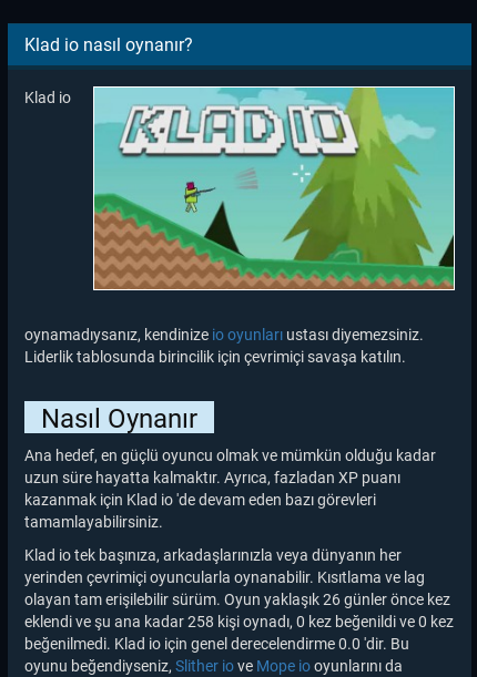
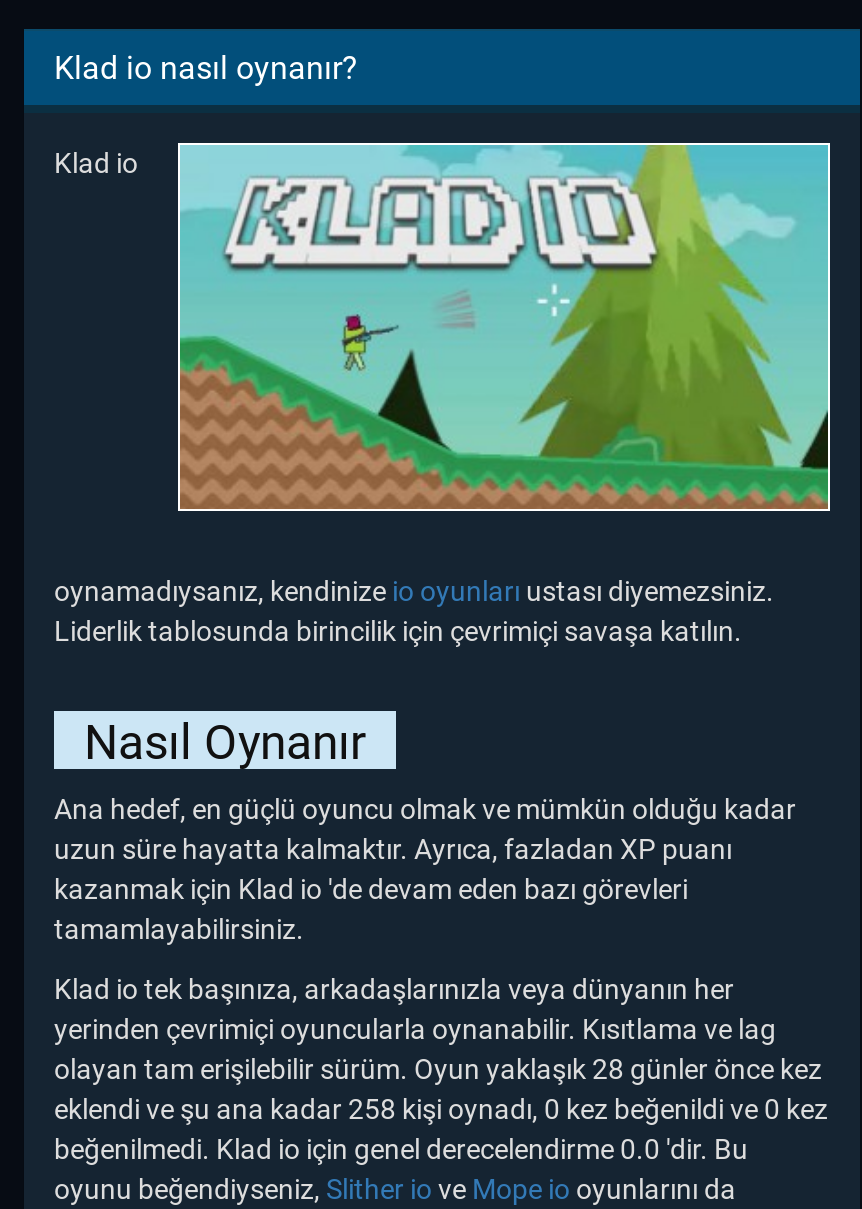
[24,590,450,608] olayan tam erişilebilir sürüm. Oyun yaklaşık 26 günler önce kez -> [54,1052,822,1084] olayan tam erişilebilir sürüm. Oyun yaklaşık 28 günler önce kez

